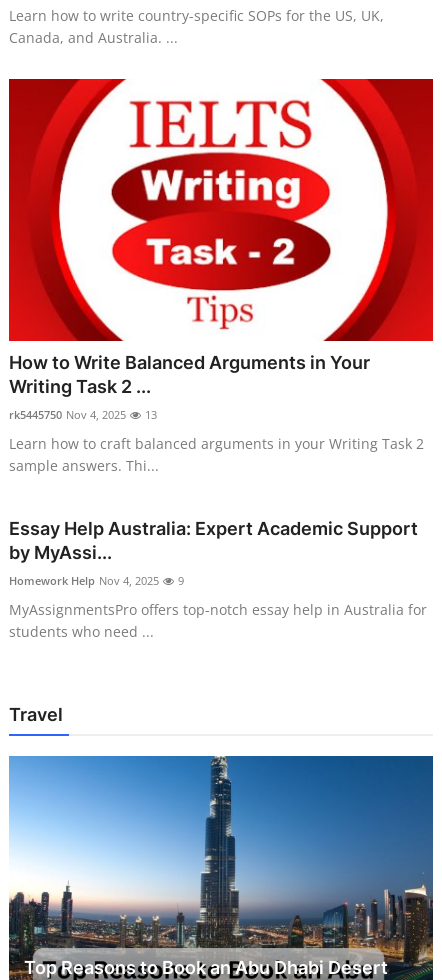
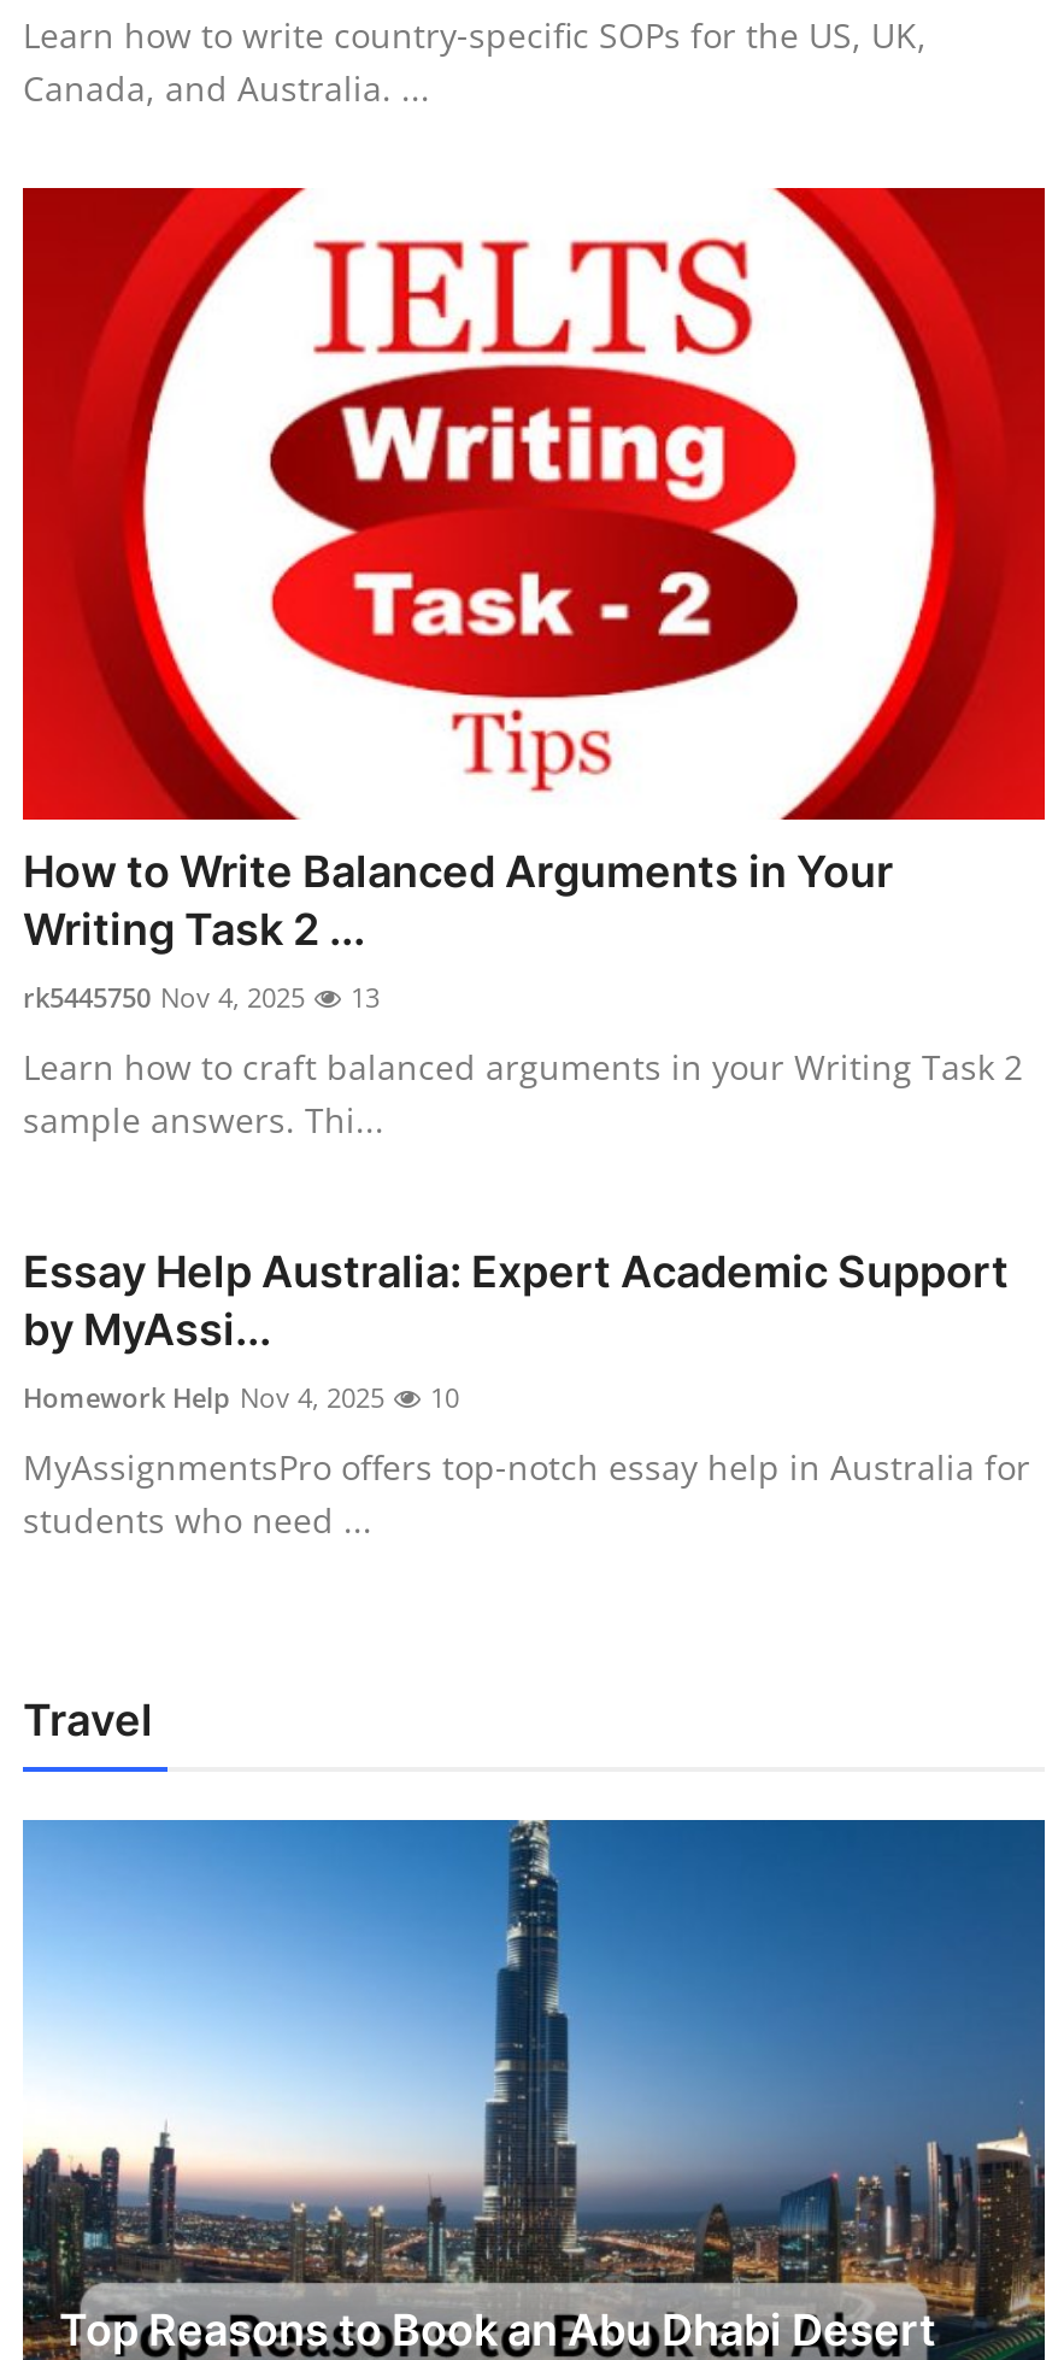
[9,573,184,588] Homework Help Nov 4, 2025 9 -> [23,1380,459,1416] Homework Help Nov 4, 2025 10

